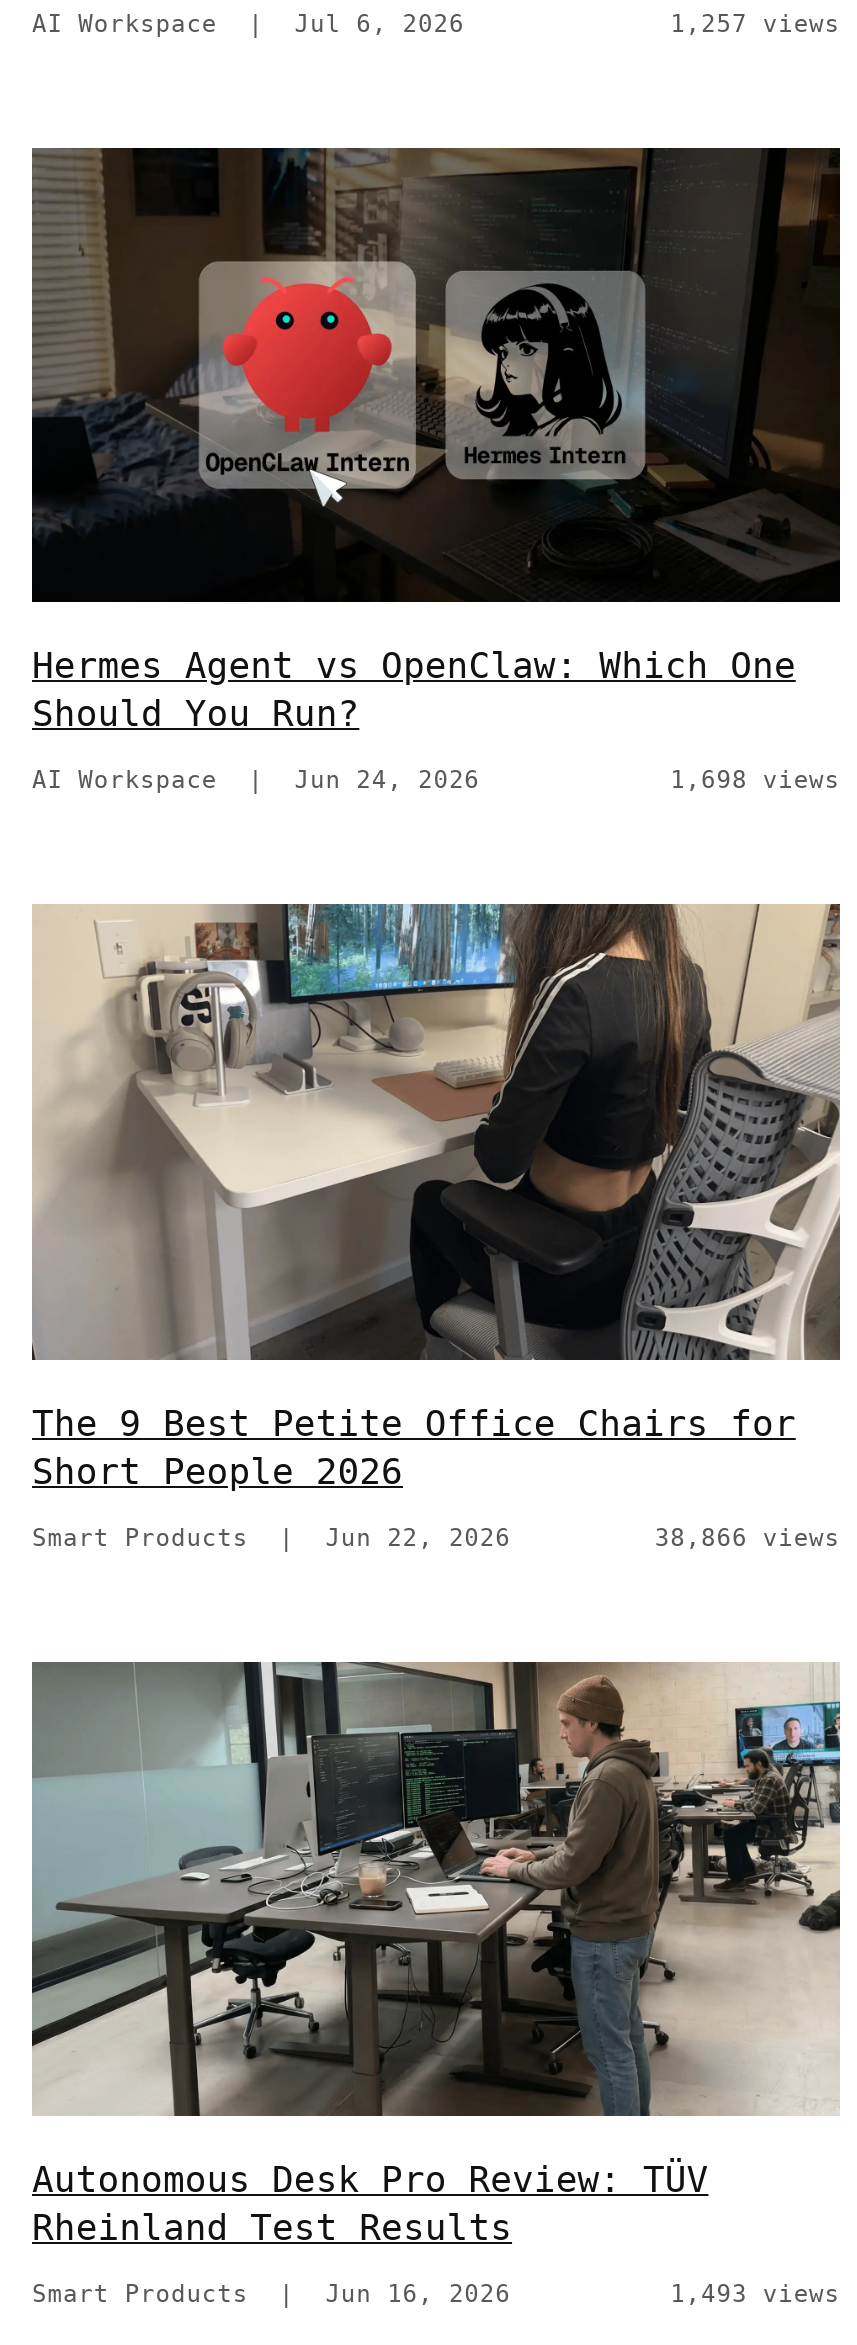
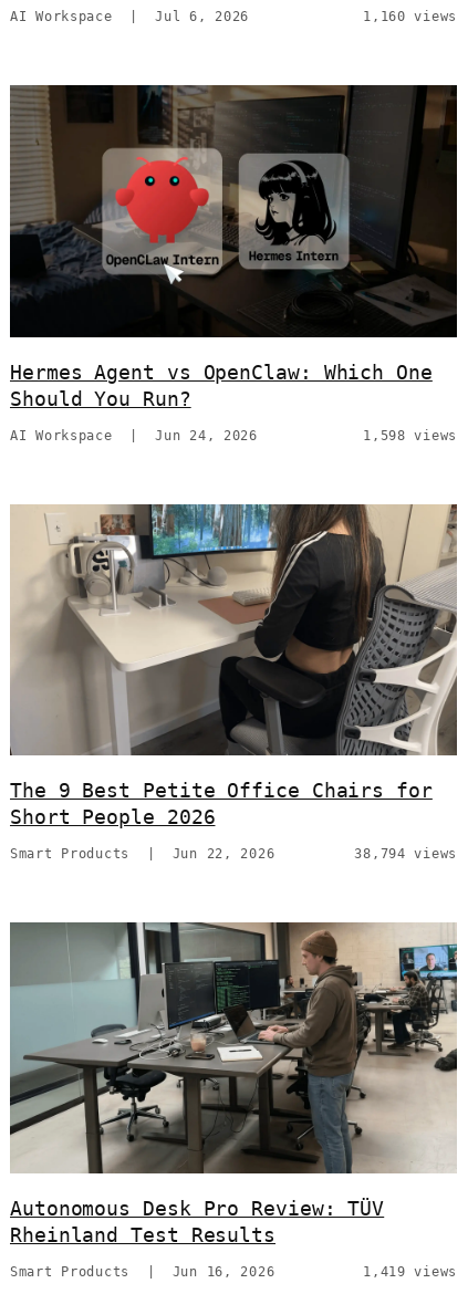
[670,10,840,38] 1,257 views -> [363,9,457,25] 1,160 views
[670,767,840,795] 1,698 views -> [363,427,457,443] 1,598 views
[655,1524,840,1552] 38,866 views -> [354,846,457,861] 38,794 views
[670,2280,840,2308] 1,493 views -> [363,1264,457,1280] 1,419 views

